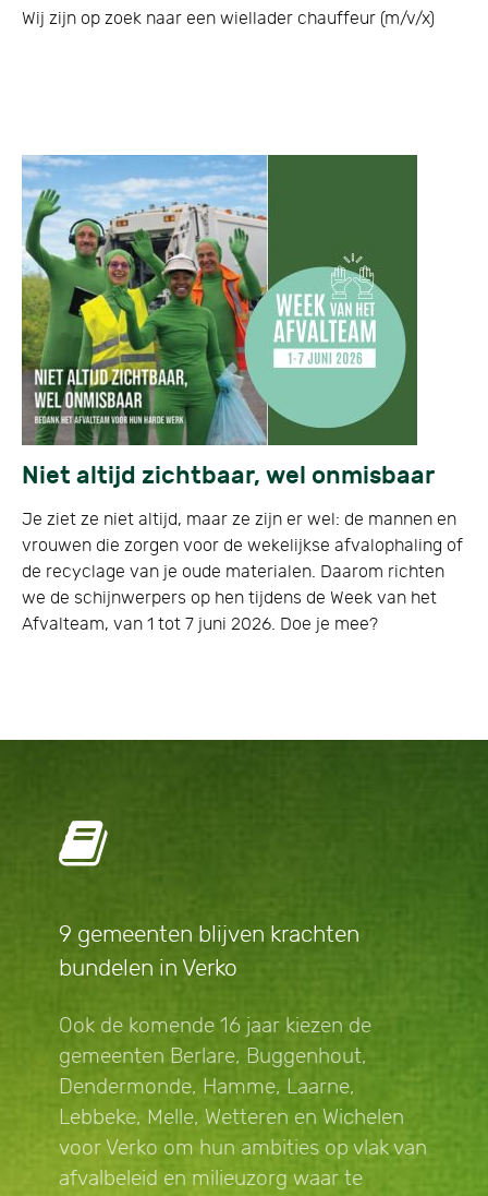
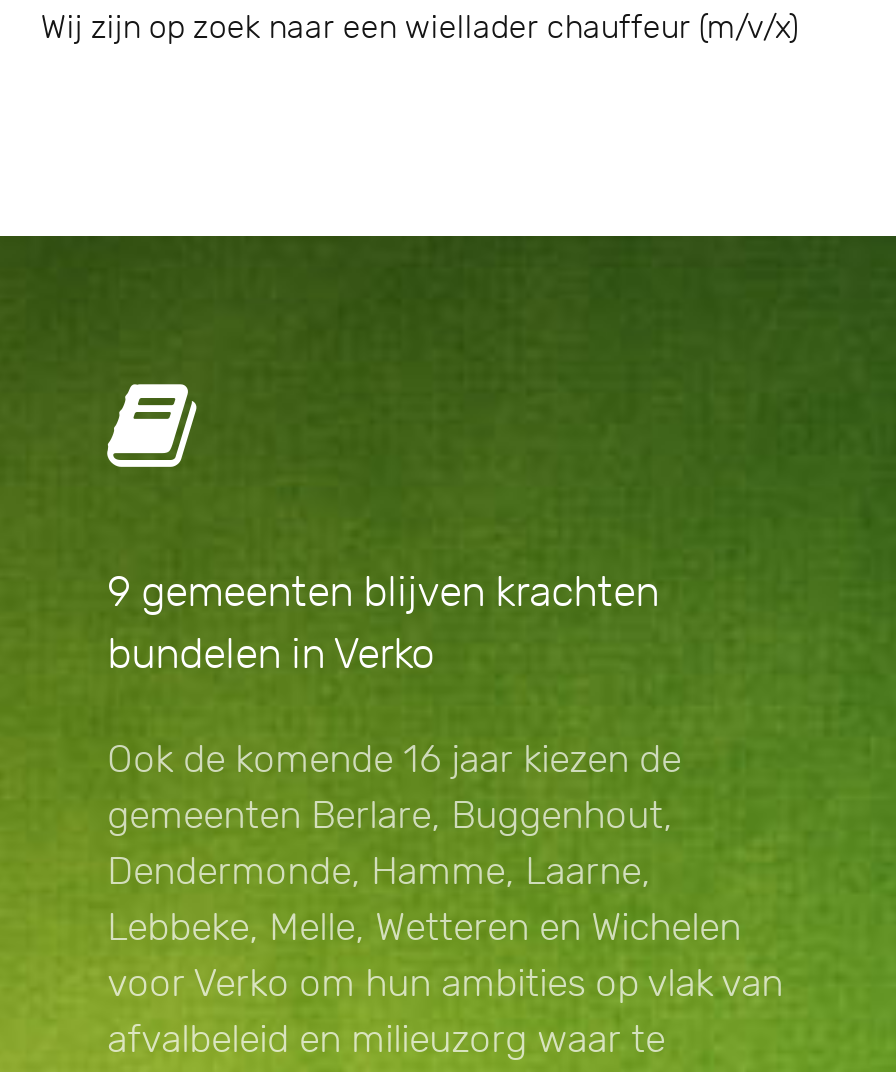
[21,154,463,635] [image] | Niet altijd zichtbaar, wel onmisbaar | Je ziet ze niet altijd, maar ze zijn er wel: de mannen en | vrouwen die zorgen voor de wekelijkse afvalophaling of | de recyclage van je oude materialen. Daarom richten | we de schijnwerpers op hen tijdens de Week van het | Afvalteam, van 1 tot 7 juni 2026. Doe je mee? -> none

